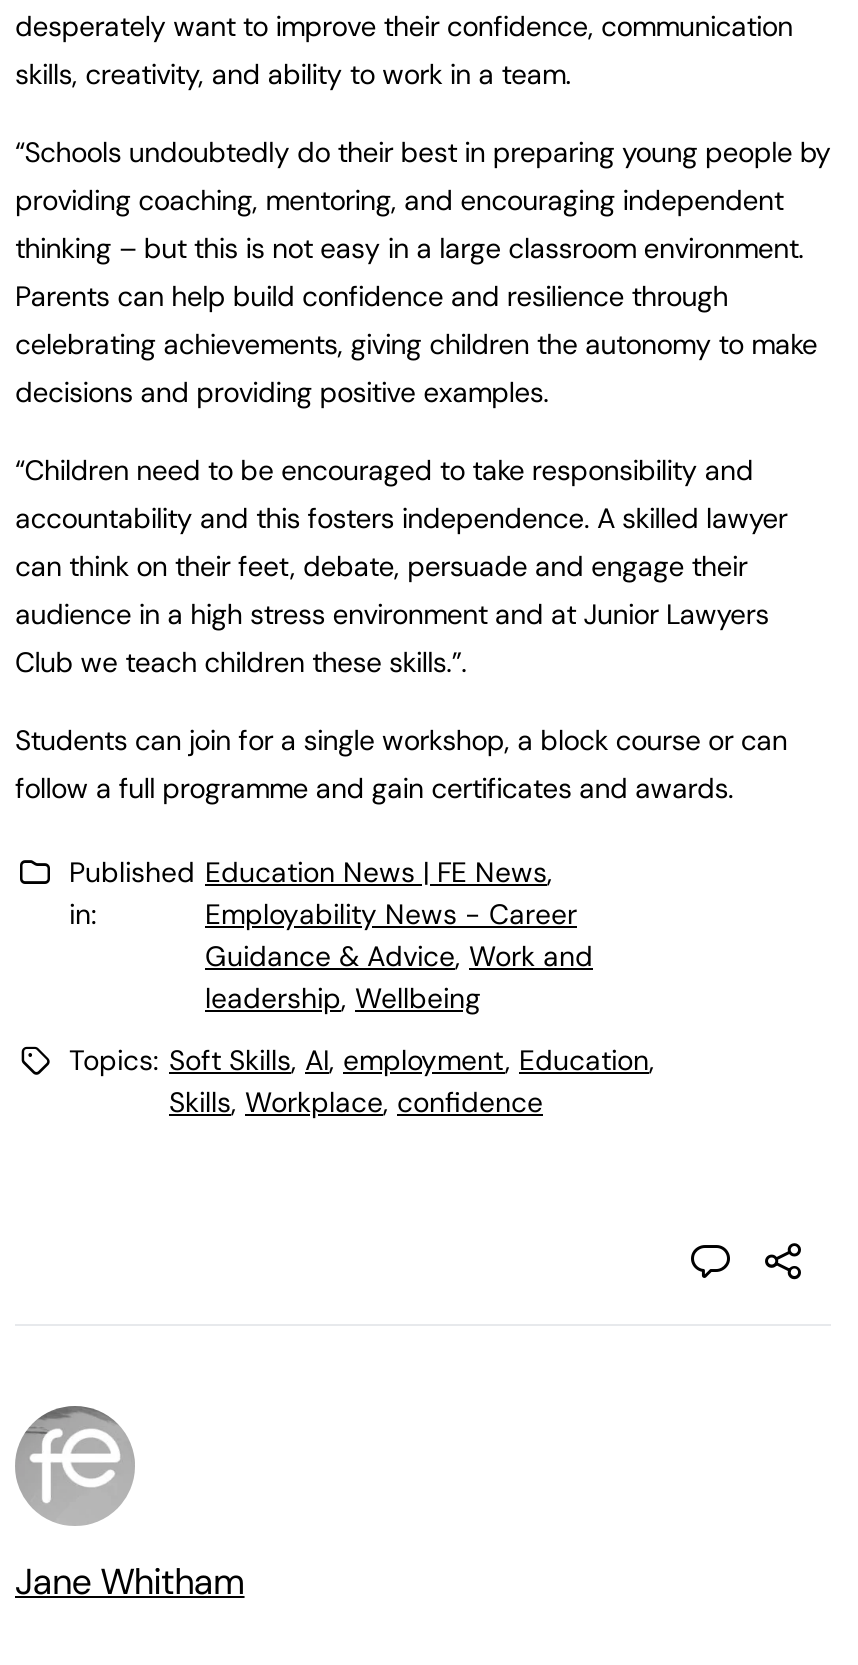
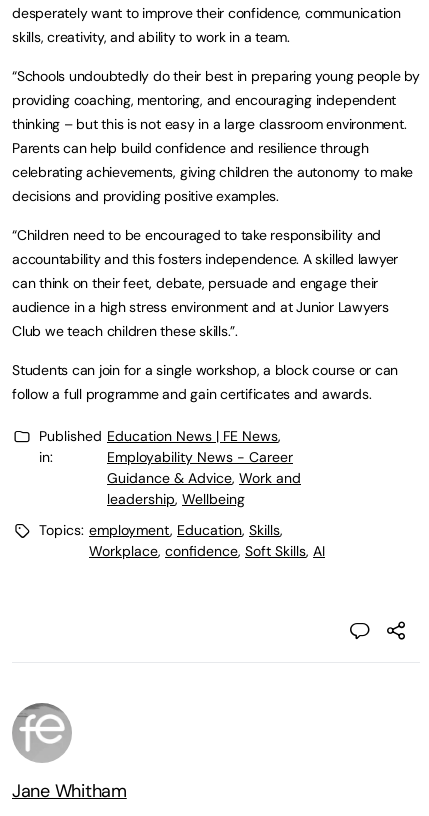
[69,1042,655,1120] Topics: Soft Skills, AI, employment, Education, | Skills, Workplace, confidence -> [39,521,325,560] Topics: employment, Education, Skills, | Workplace, confidence, Soft Skills, AI

